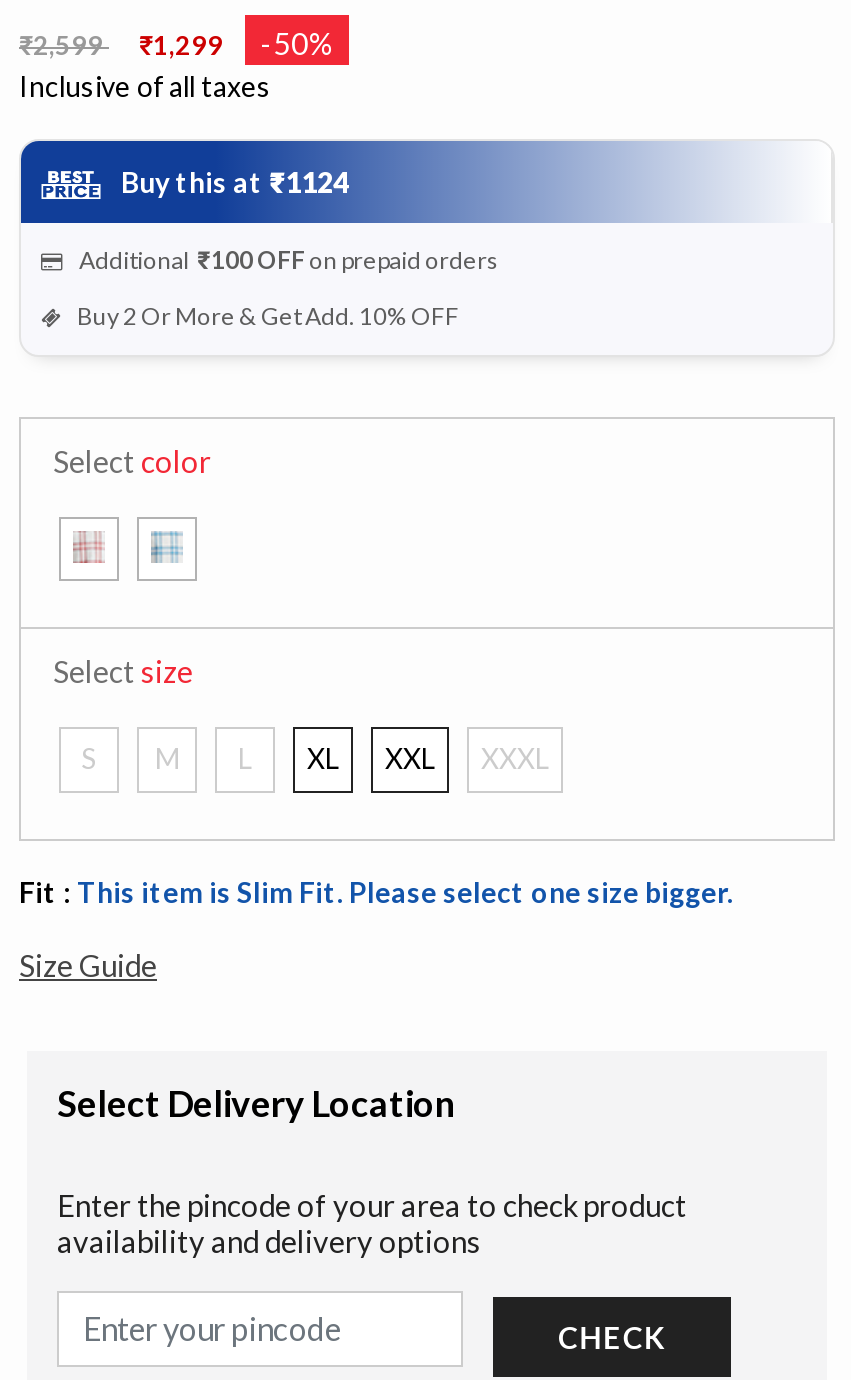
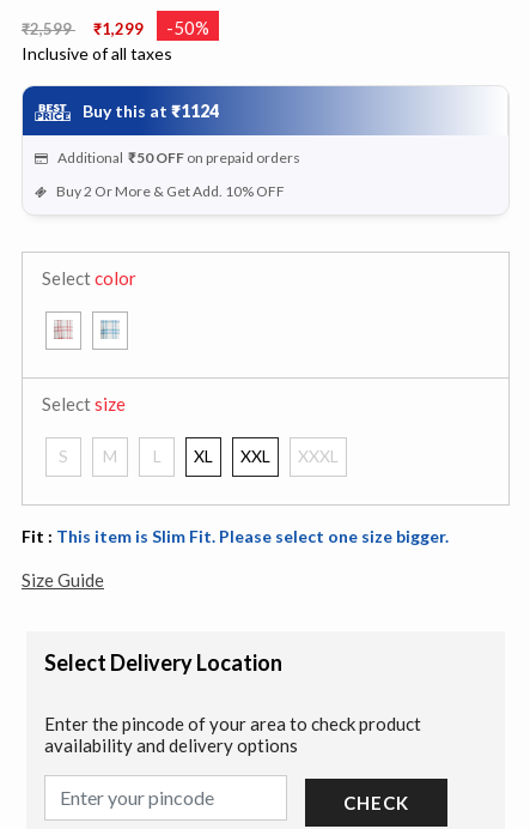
[79,245,499,275] Additional ₹100 OFF on prepaid orders -> [57,149,300,167] Additional ₹50 OFF on prepaid orders

